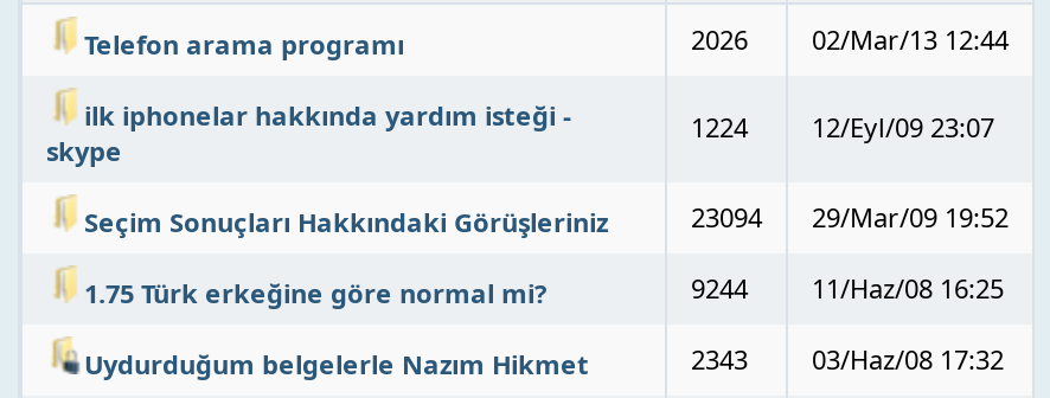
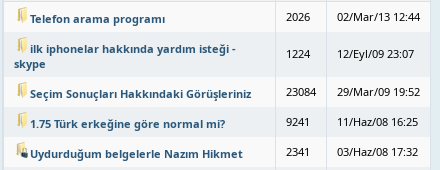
[691,198,1009,234] 23094 29/Mar/09 19:52 -> [286,84,420,99] 23084 29/Mar/09 19:52
[691,269,1004,305] 9244 11/Haz/08 16:25 -> [286,114,418,129] 9241 11/Haz/08 16:25
[691,340,1004,376] 2343 03/Haz/08 17:32 -> [286,144,418,159] 2341 03/Haz/08 17:32

